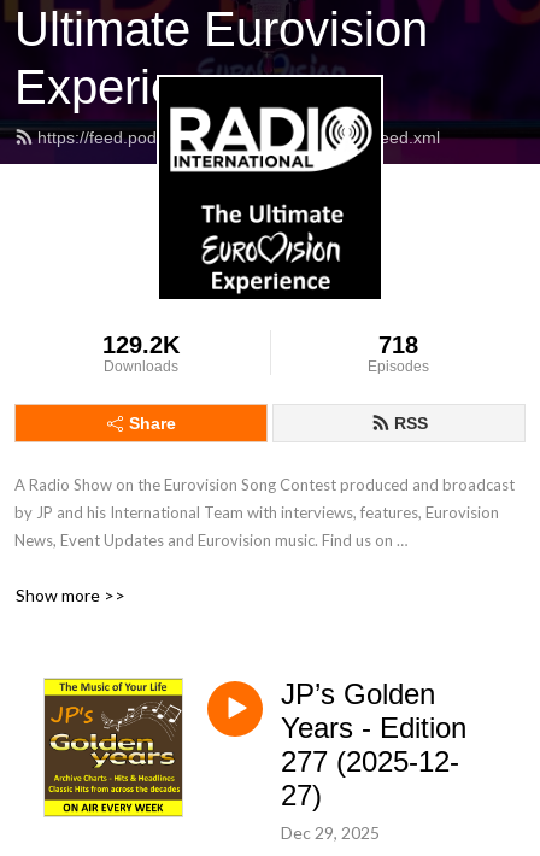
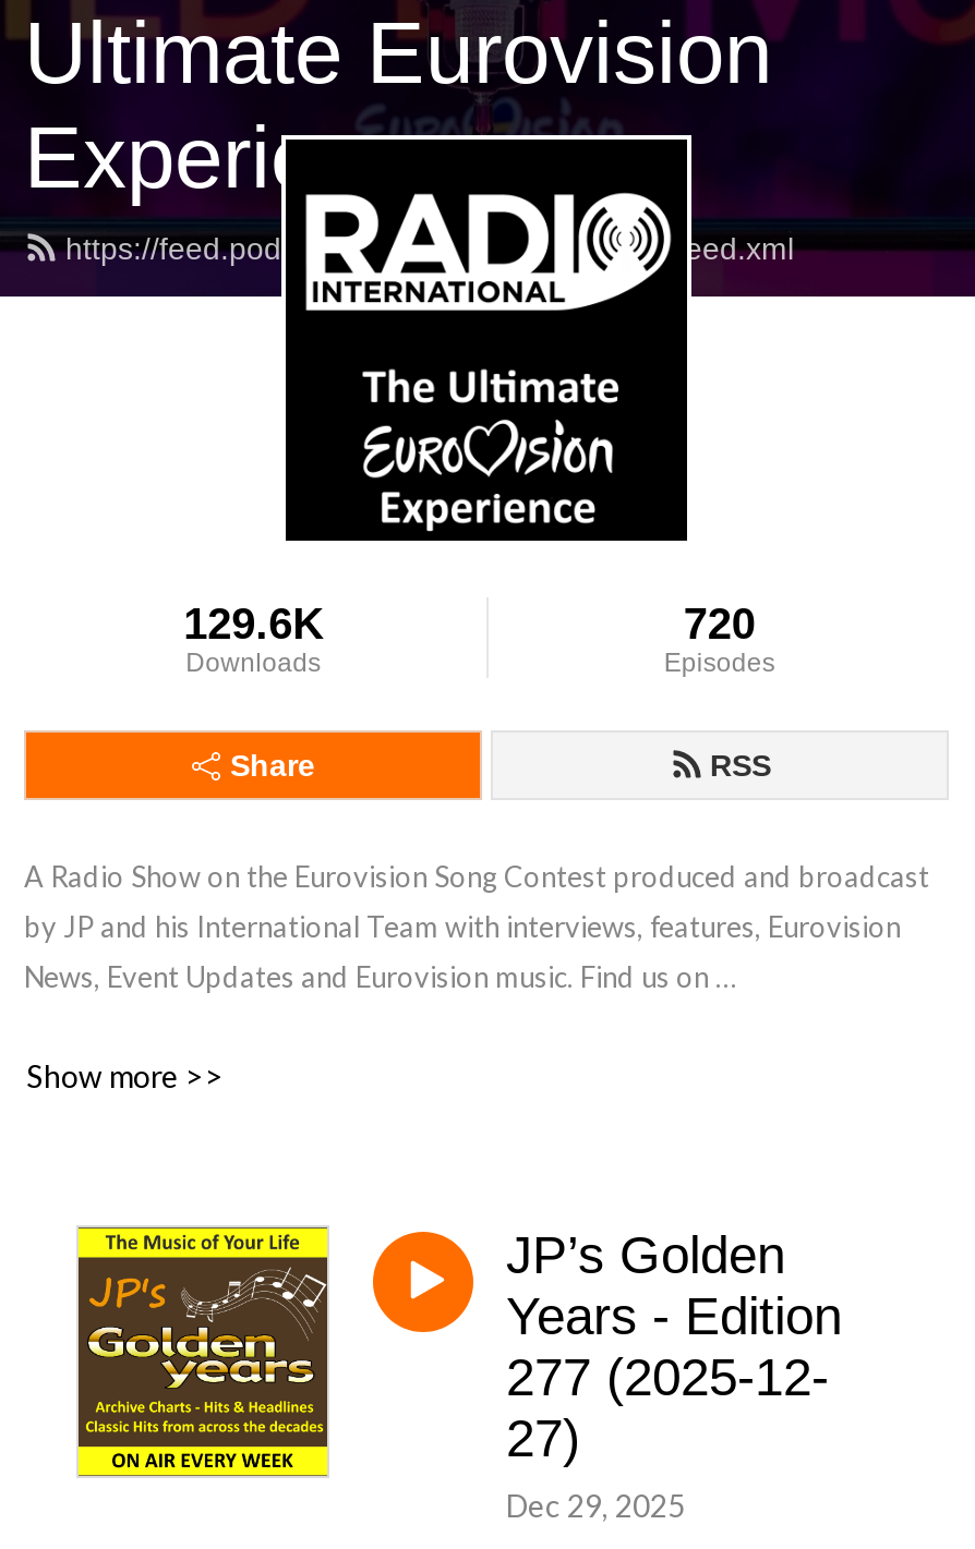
[103,332,180,358] 129.2K -> [183,600,323,648] 129.6K
[379,332,419,358] 718 -> [684,600,756,648] 720

